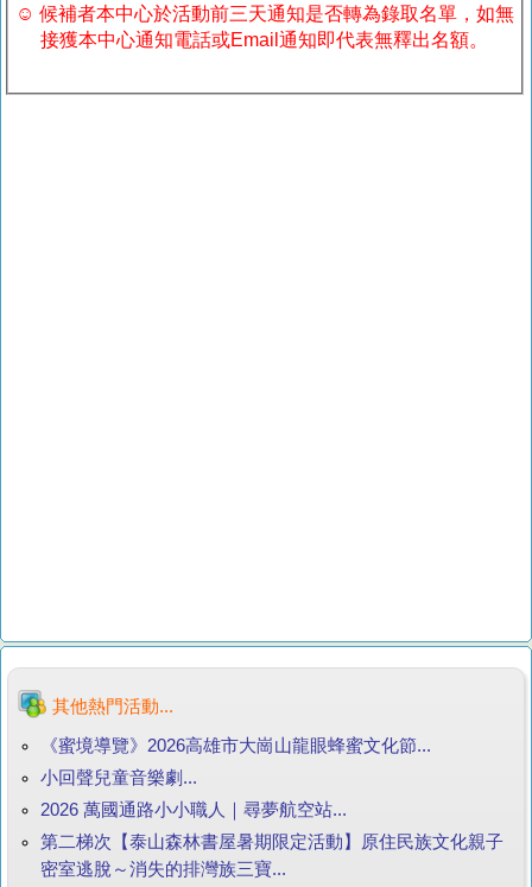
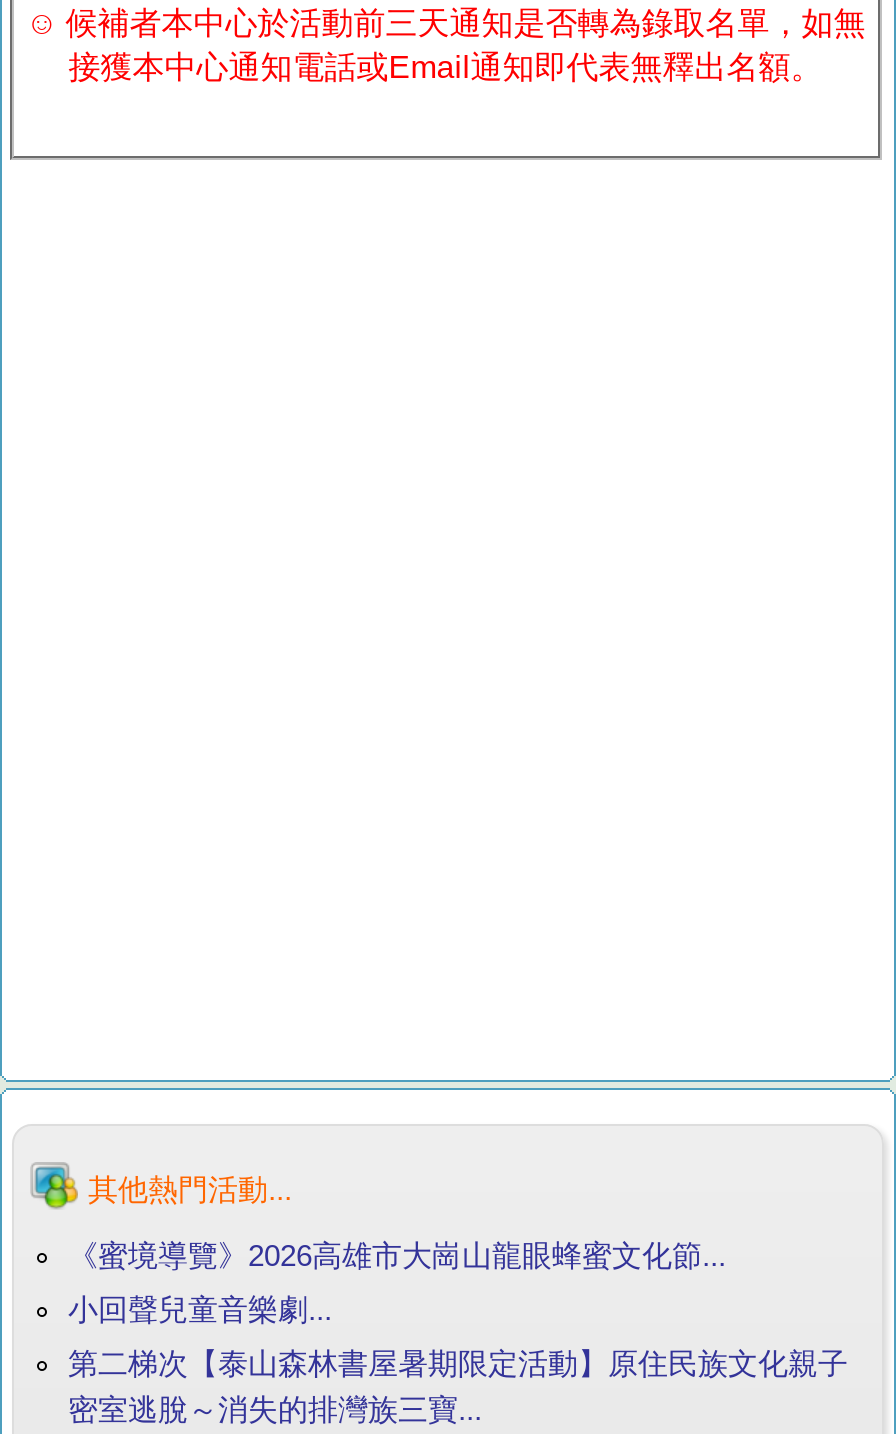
[40,800,347,820] 2026 萬國通路小小職人｜尋夢航空站... -> none

